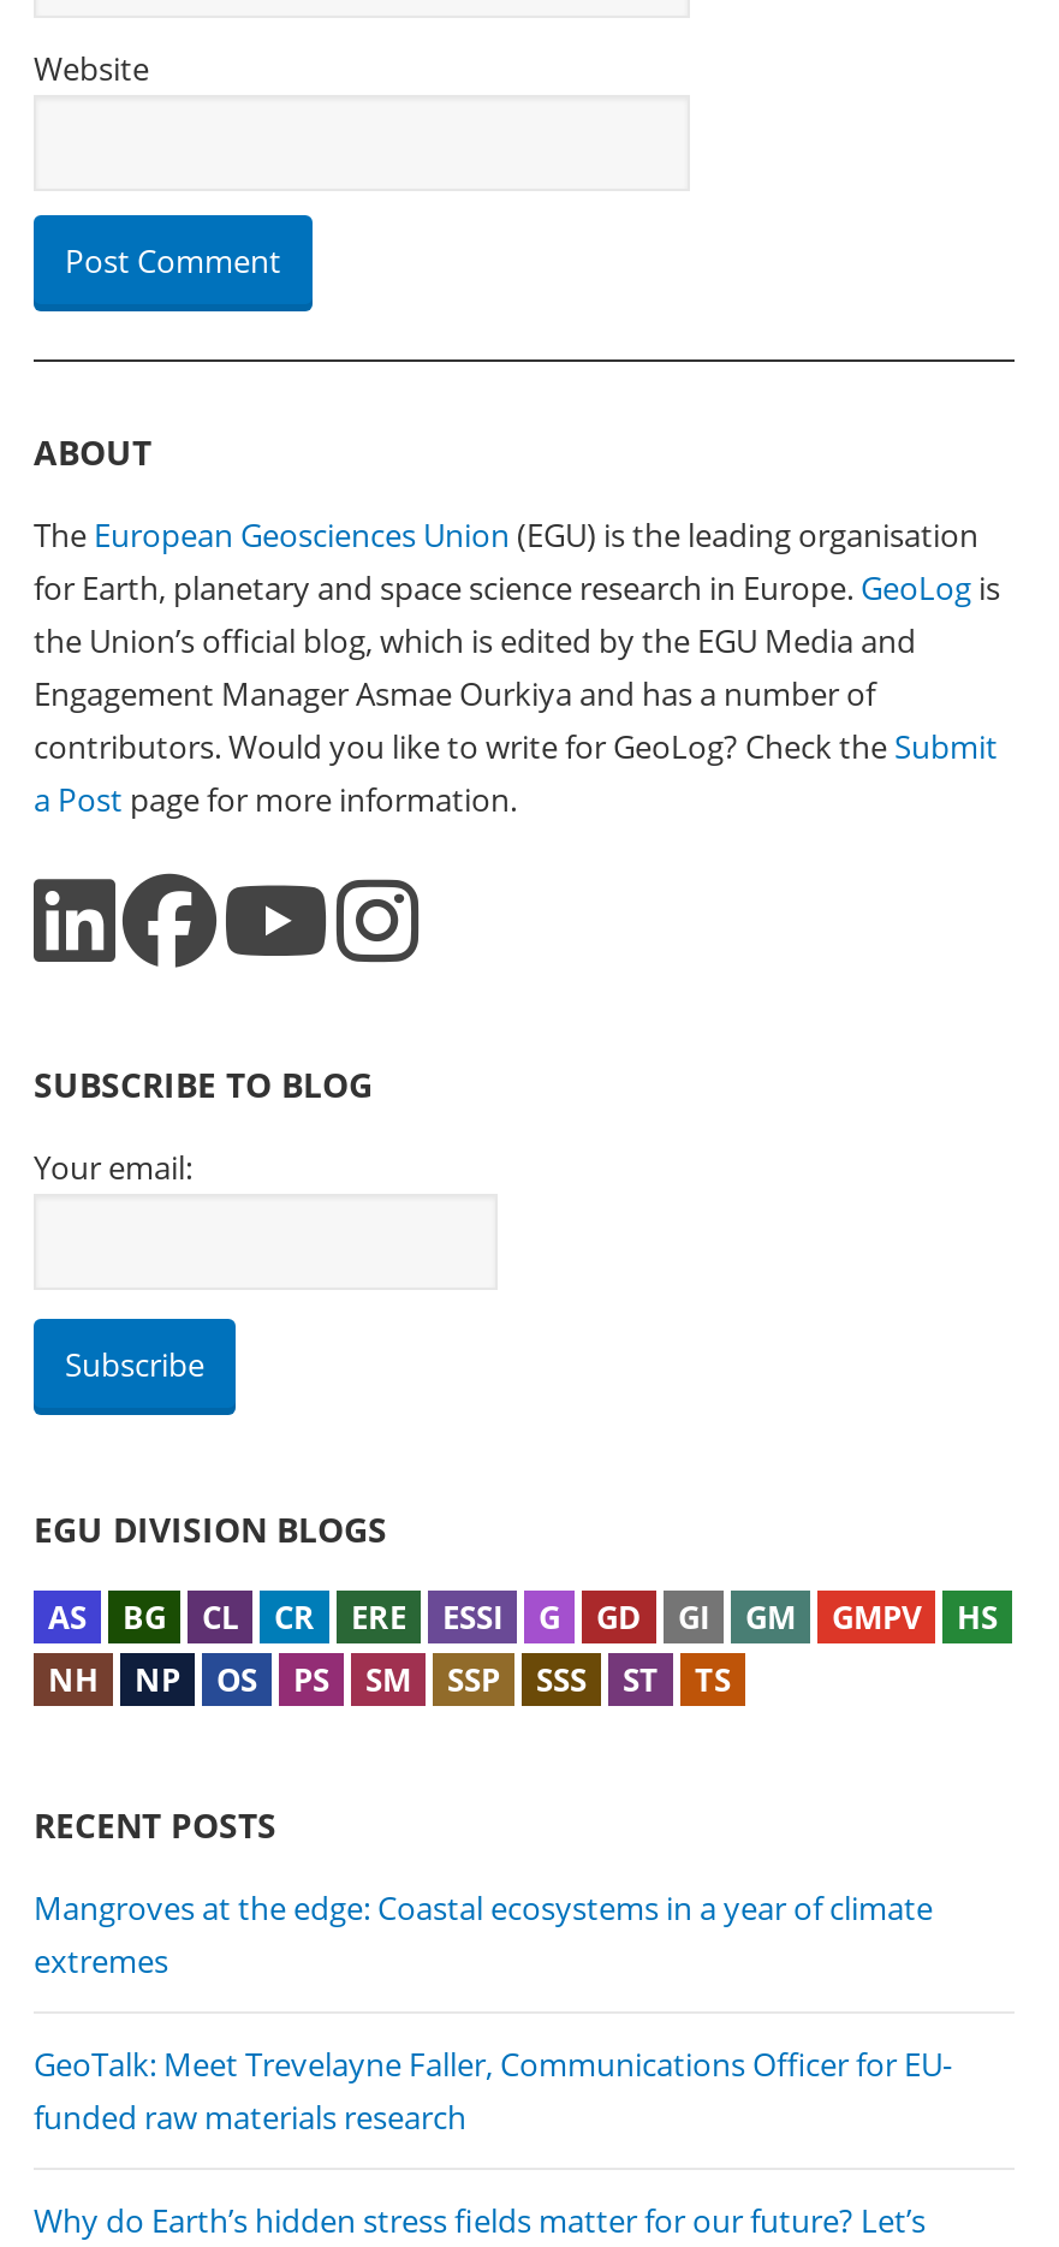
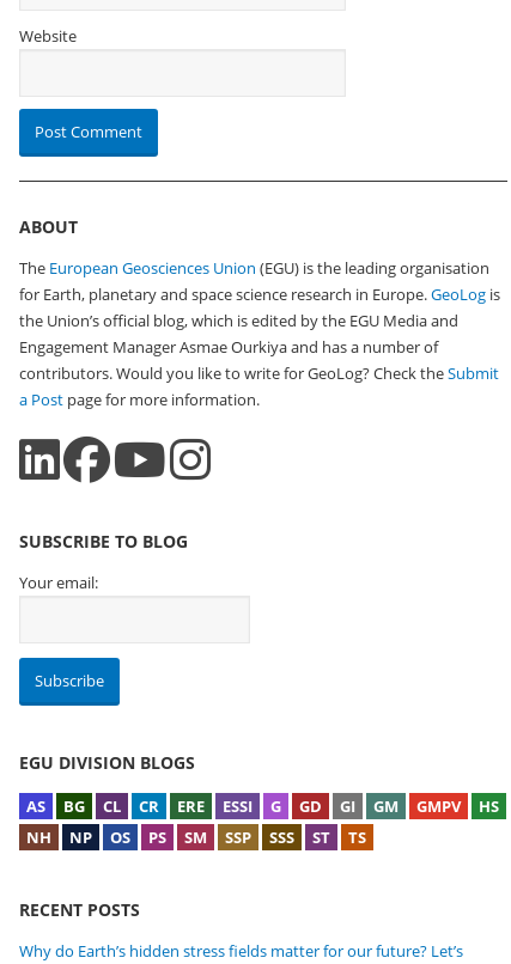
[34,1886,952,2139] Mangroves at the edge: Coastal ecosystems in a year of climate | extremes | GeoTalk: Meet Trevelayne Faller, Communications Officer for EU- | funded raw materials research -> none

